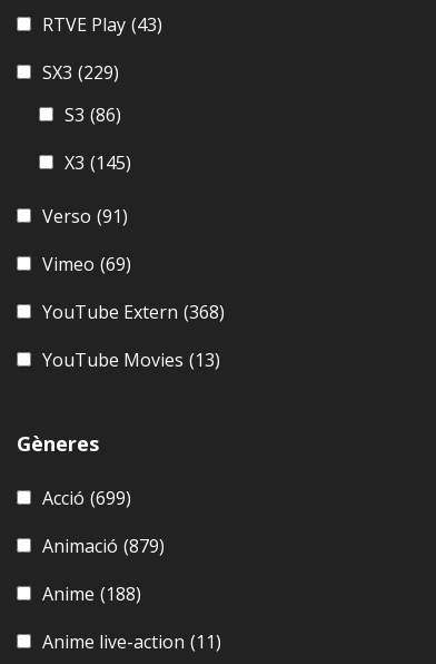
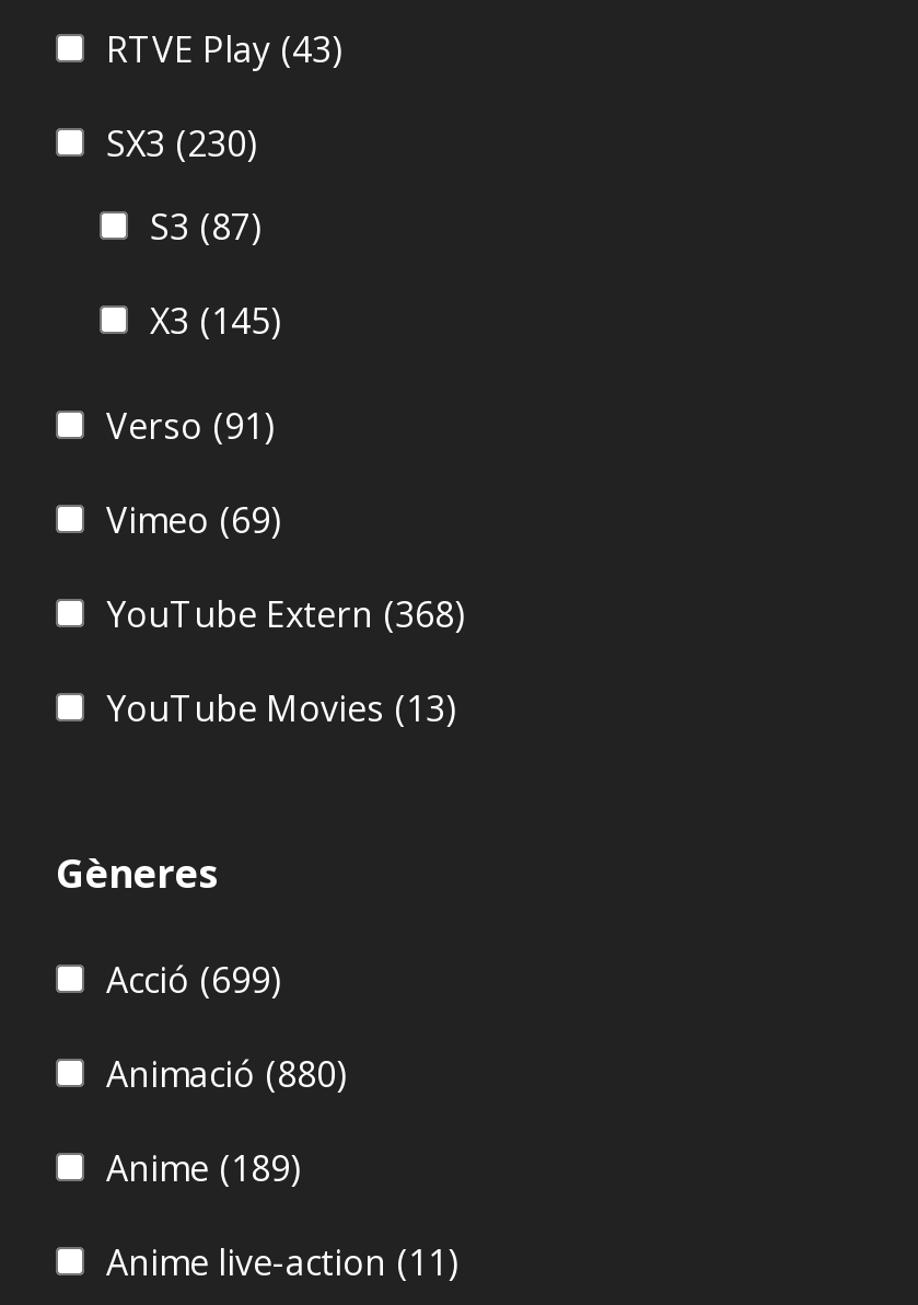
[42,60,119,85] SX3 (229) -> [106,119,257,168] SX3 (230)
[65,102,121,127] S3 (86) -> [150,203,262,251] S3 (87)
[42,534,165,558] Animació (879) -> [106,1050,347,1098] Animació (880)
[42,582,141,606] Anime (188) -> [106,1144,301,1192] Anime (189)

